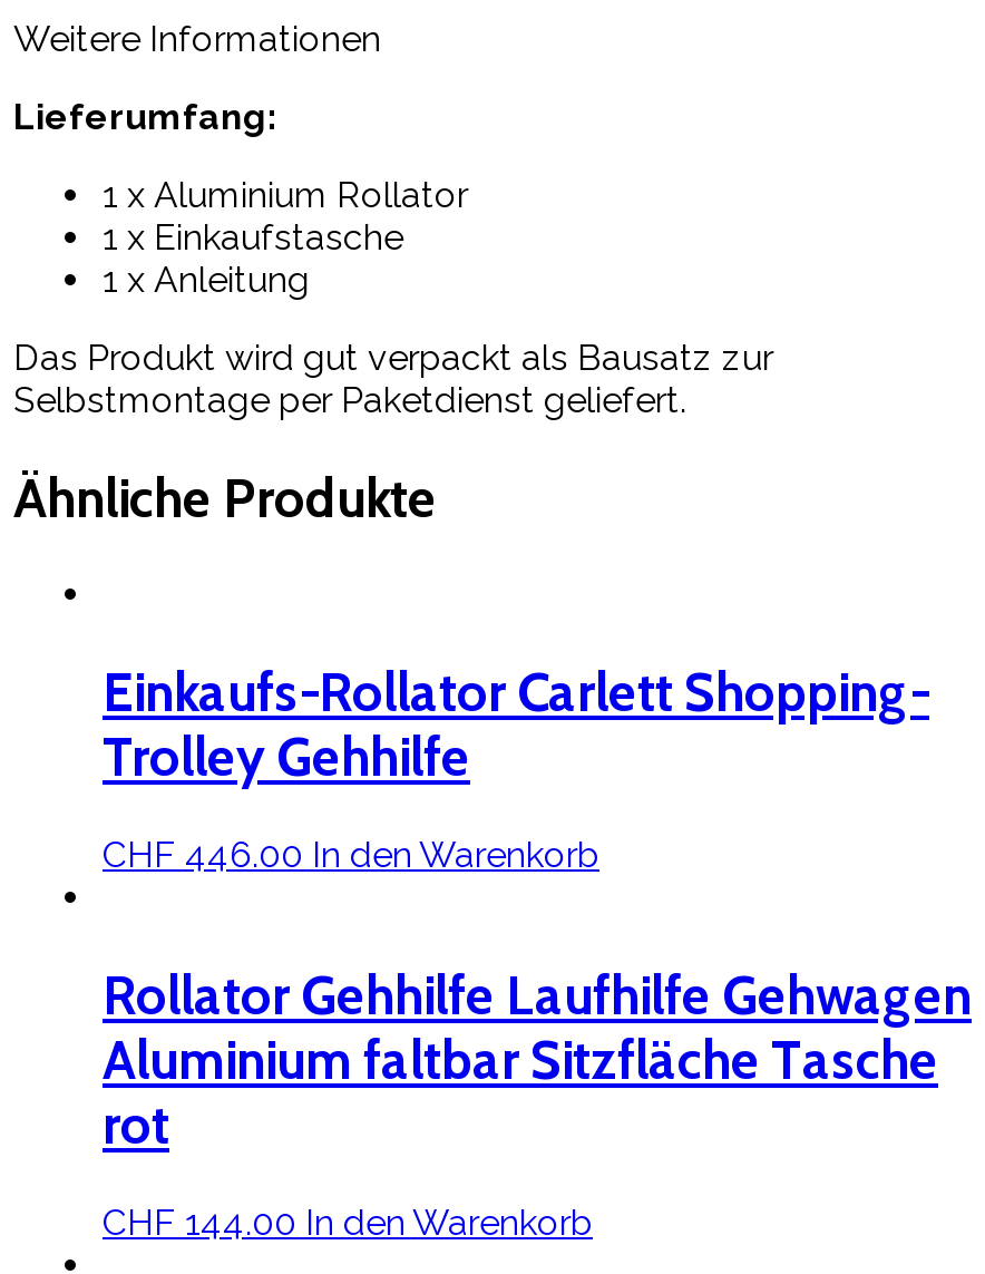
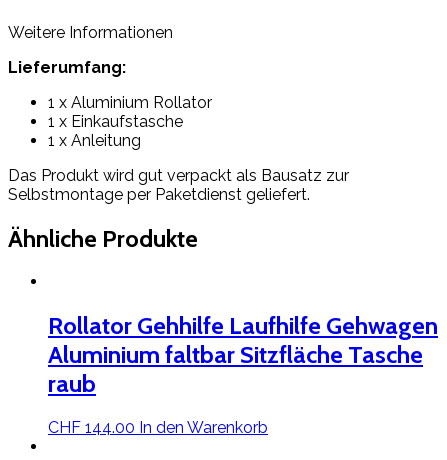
[103,661,929,877] Einkaufs-Rollator Carlett Shopping- | Trolley Gehhilfe | CHF 446.00 In den Warenkorb -> none
[103,1093,169,1157] rot -> [48,369,96,398] raub

